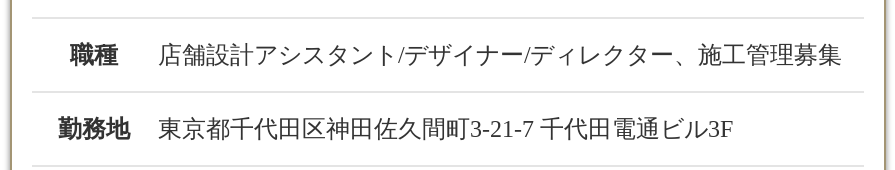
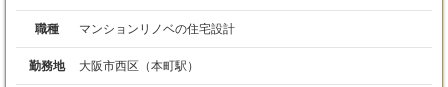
[158,41,842,69] 店舗設計アシスタント/デザイナー/ディレクター、施工管理募集 -> [79,22,235,36] マンションリノベの住宅設計
[158,115,734,143] 東京都千代田区神田佐久間町3-21-7 千代田電通ビル3F -> [79,59,199,73] 大阪市西区（本町駅）

